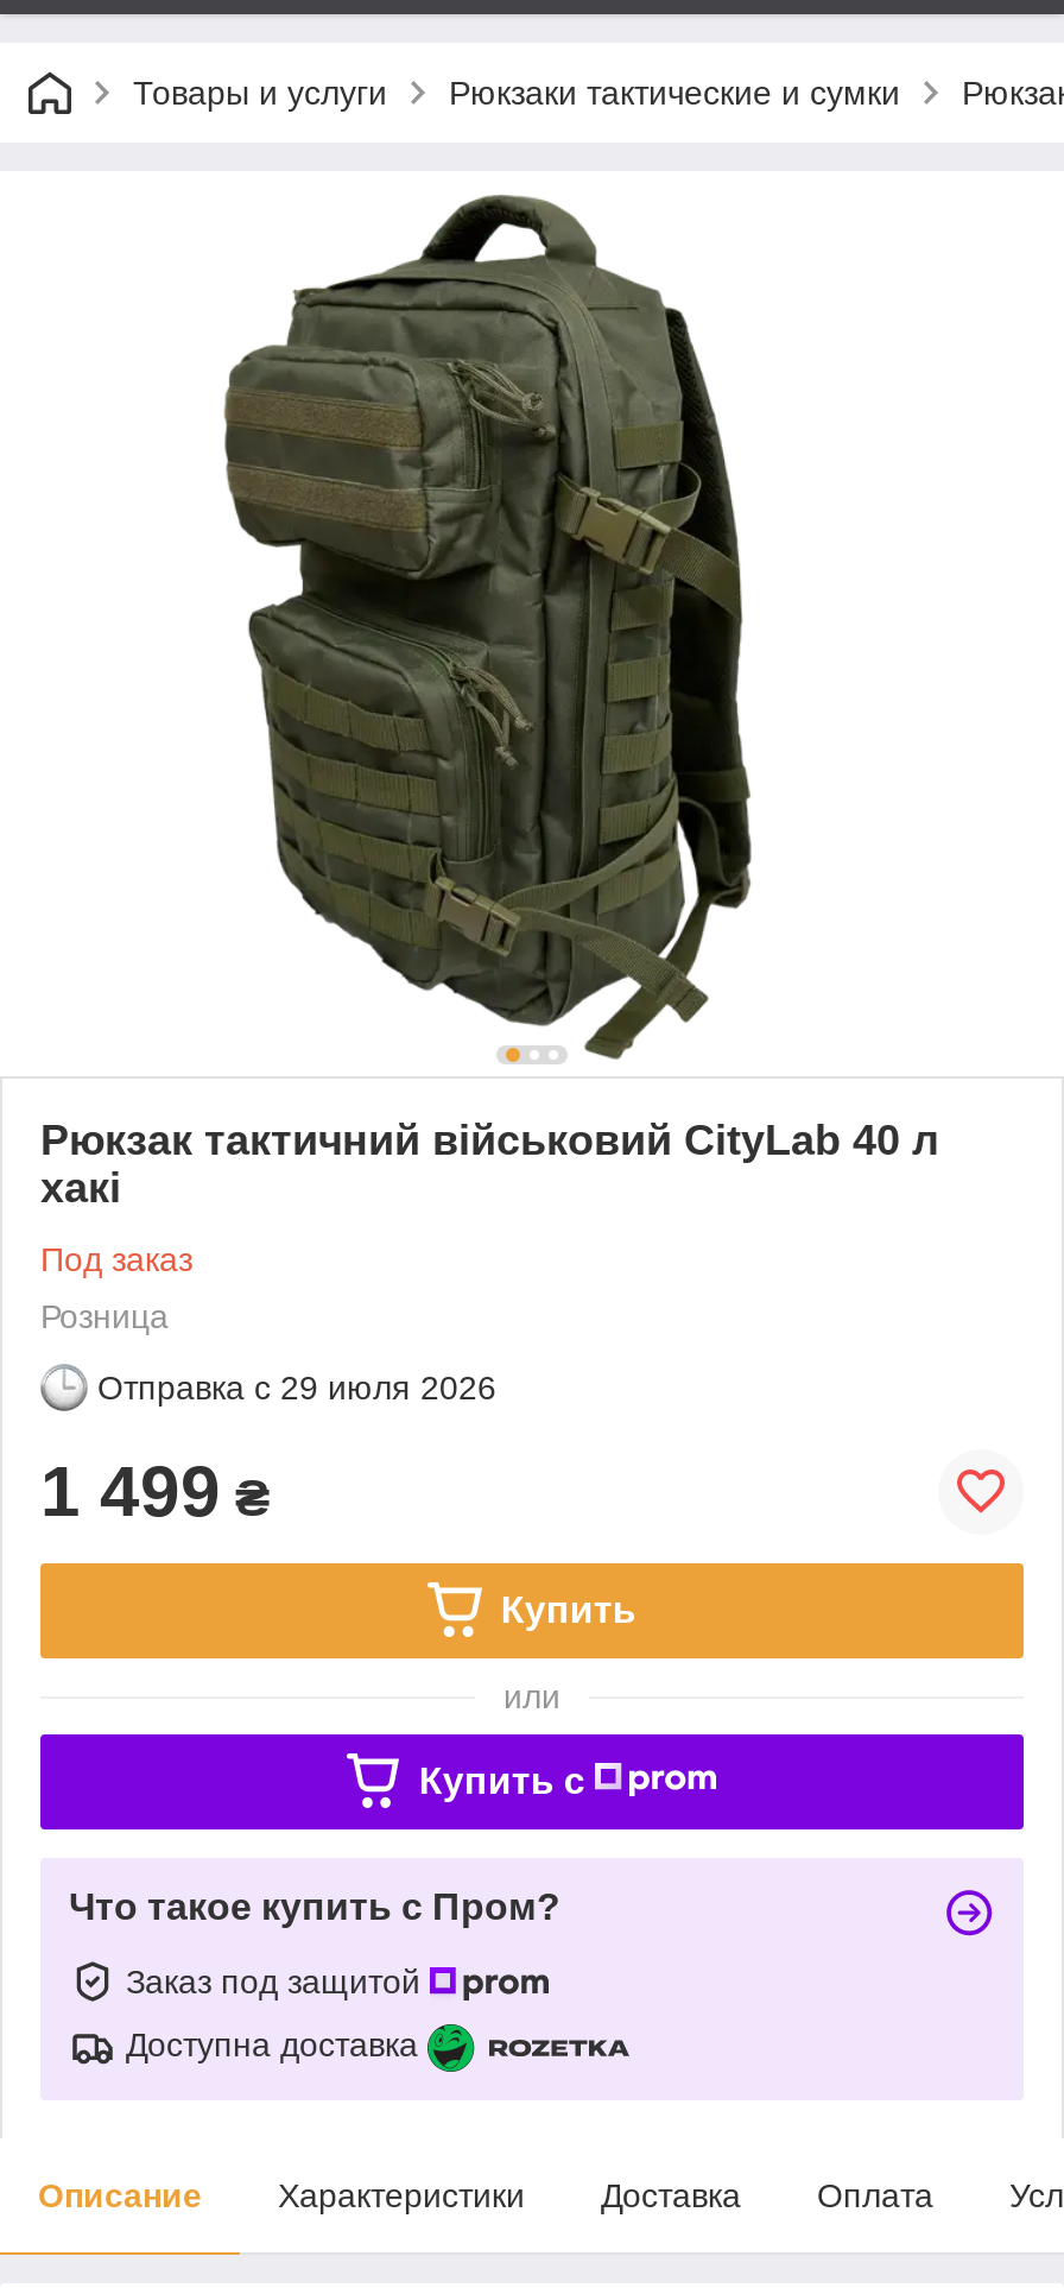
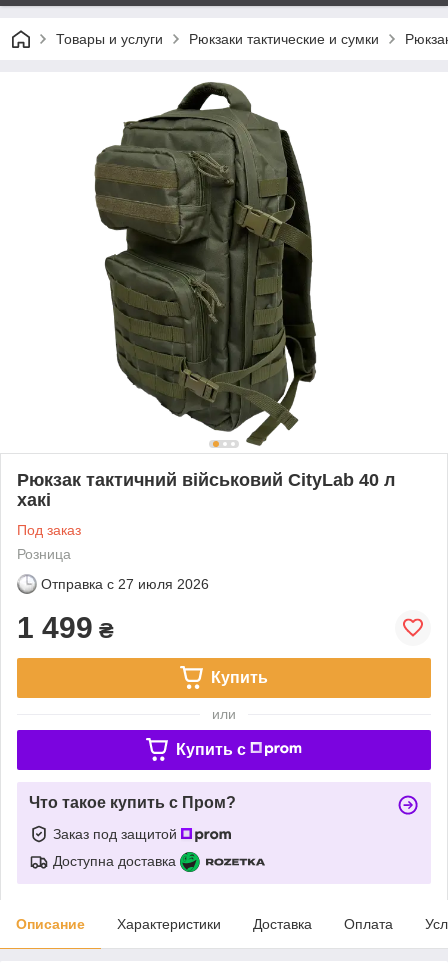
[97,1368,496,1406] Отправка с 29 июля 2026 -> [41,576,209,592] Отправка с 27 июля 2026

